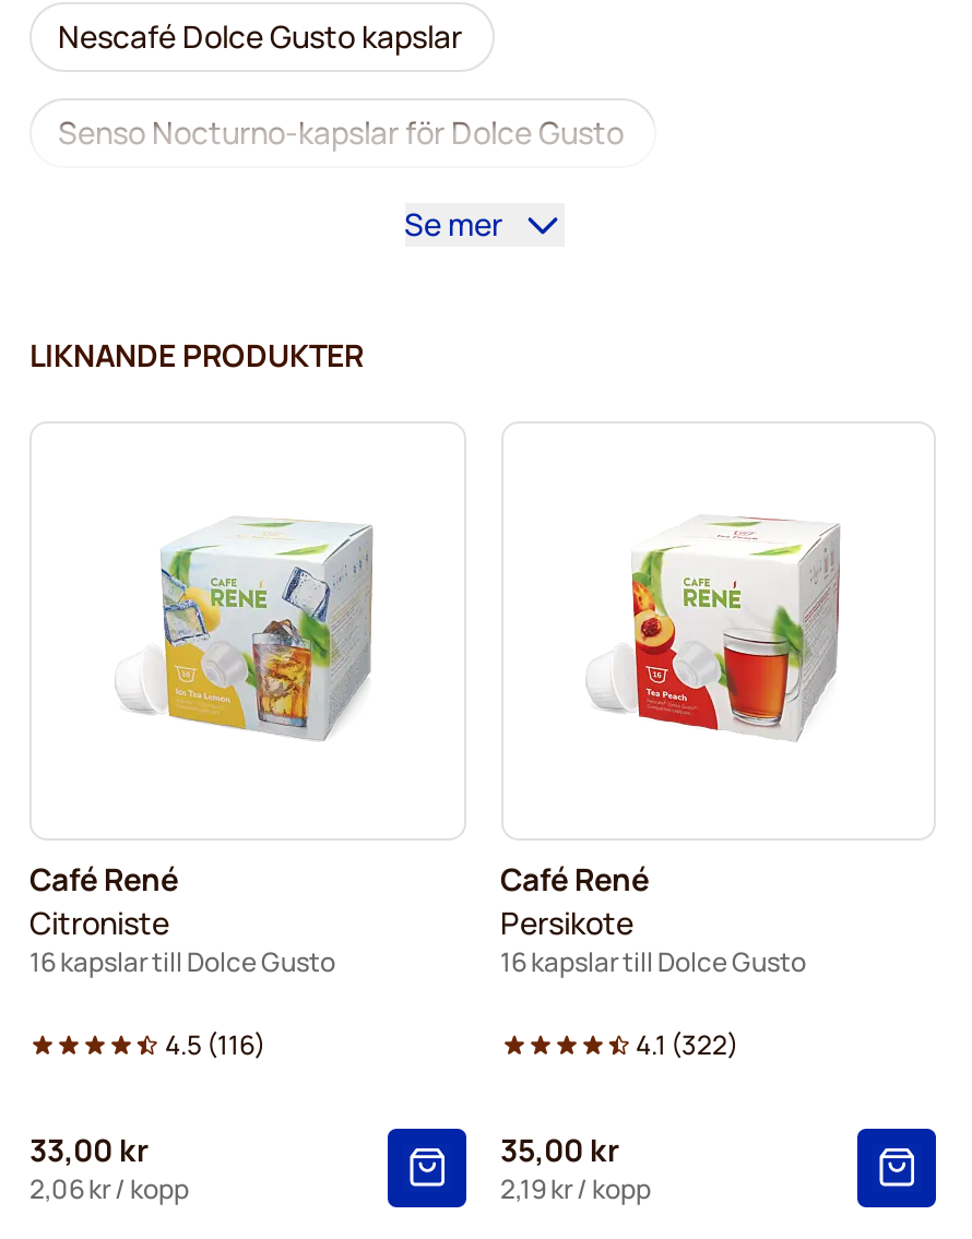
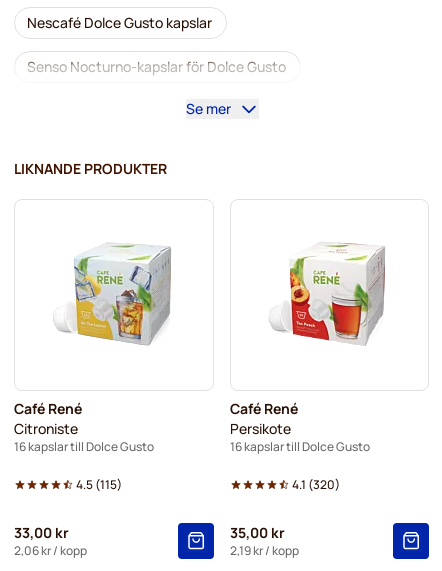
[165,1026,265,1063] 4.5 (116) -> [76,476,122,493] 4.5 (115)
[636,1026,738,1063] 4.1 (322) -> [291,476,339,493] 4.1 (320)

